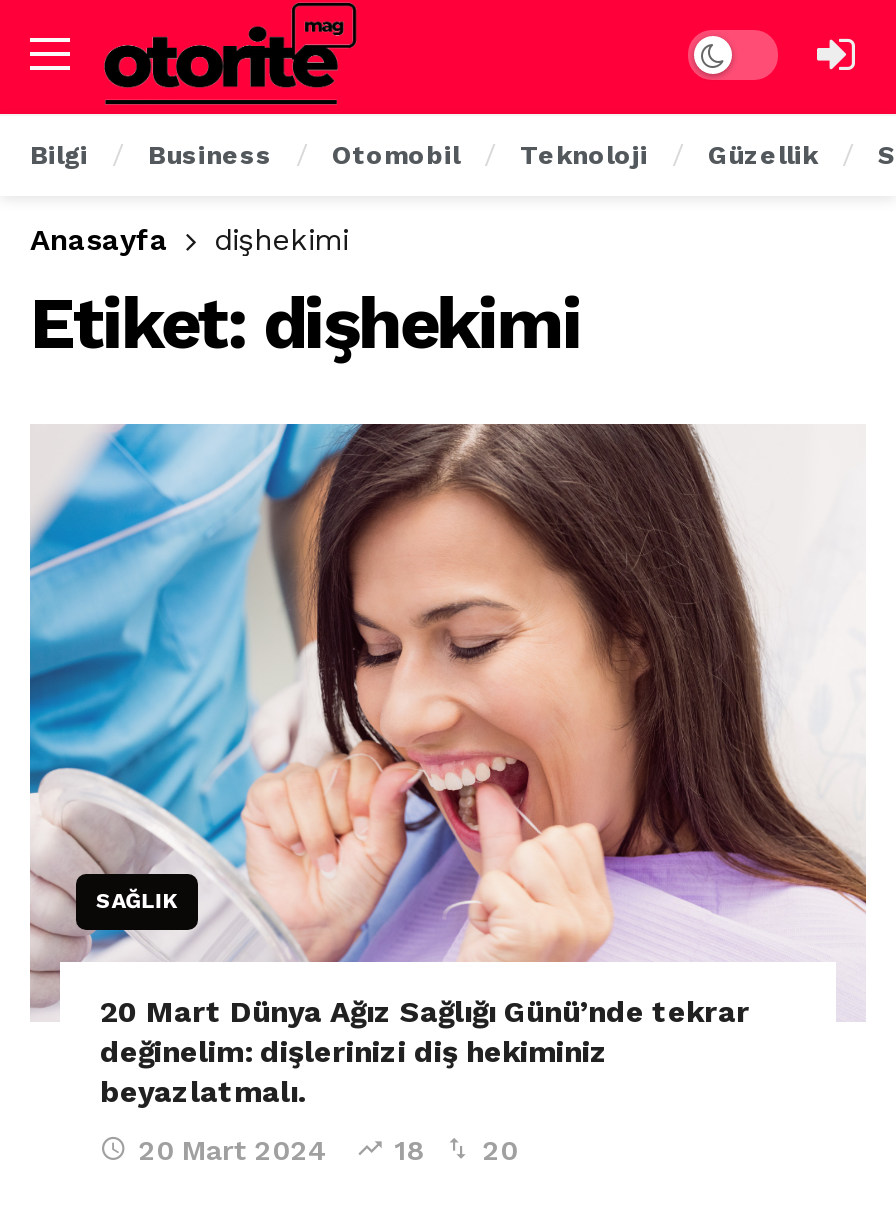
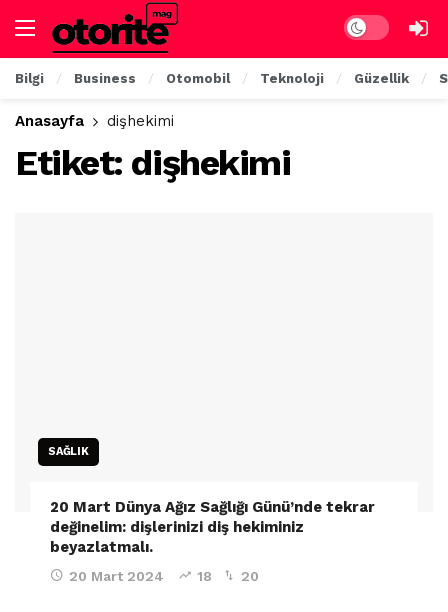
[28,422,868,1014] [image] -> none

